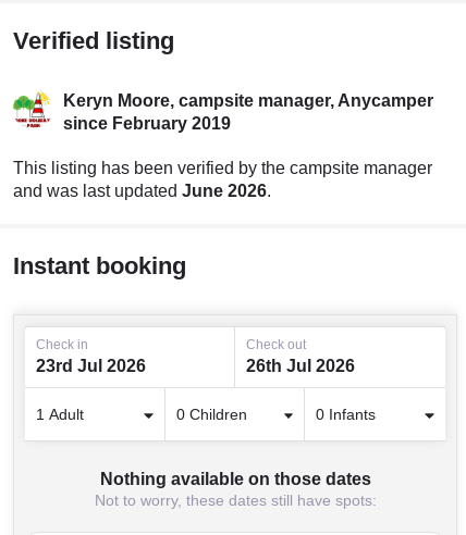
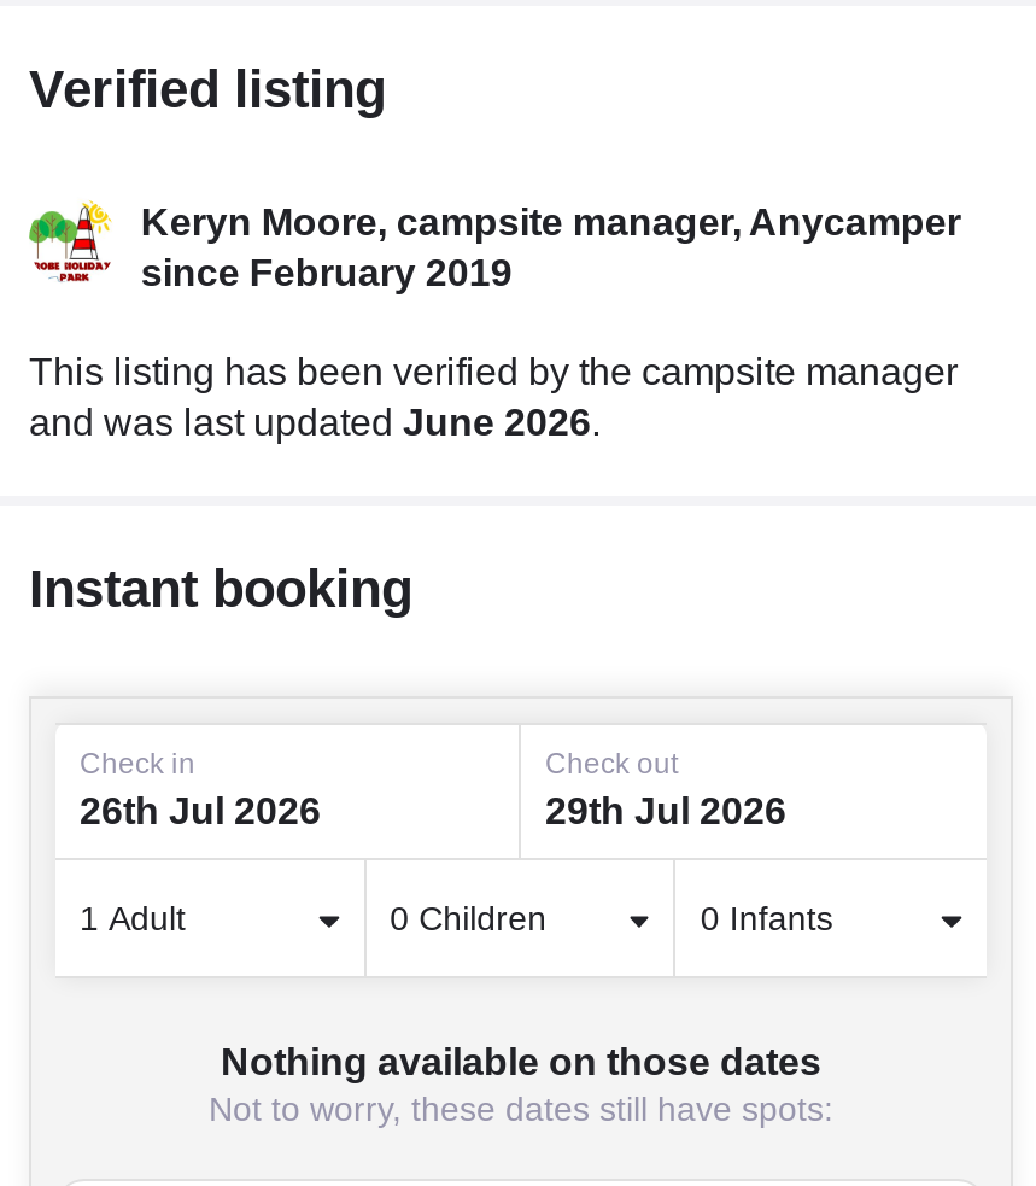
[36,357,146,375] 23rd Jul 2026 -> [80,790,321,831] 26th Jul 2026
[246,357,355,375] 26th Jul 2026 -> [545,790,786,831] 29th Jul 2026

